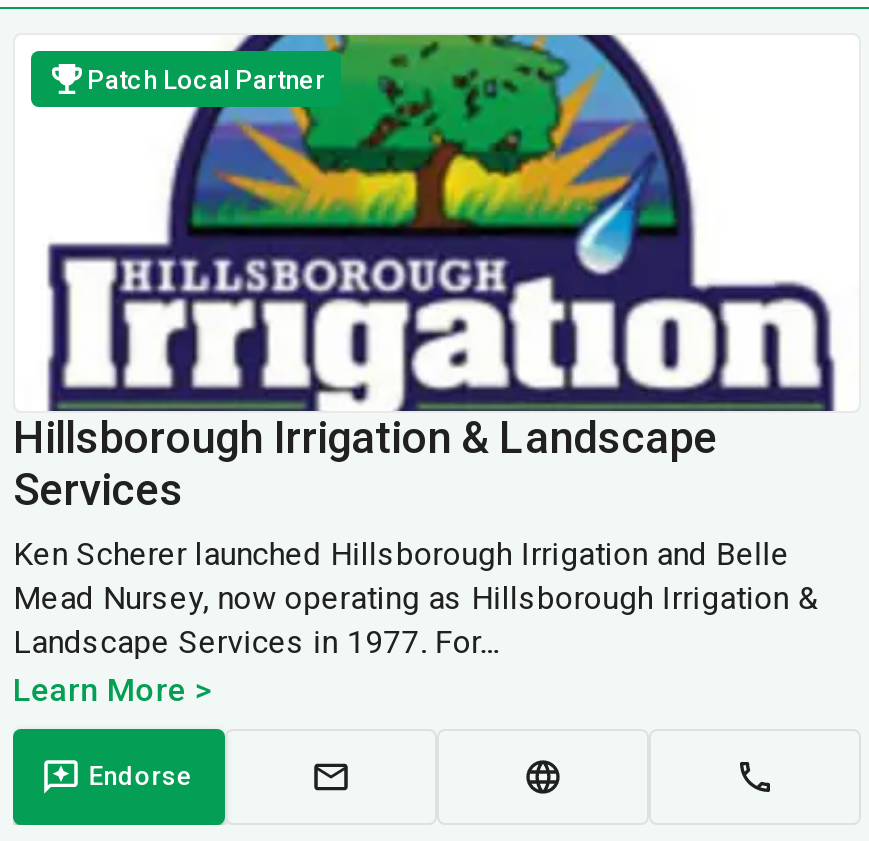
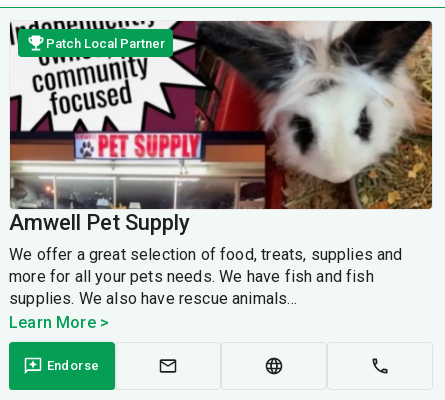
[13,33,859,661] [image] | Hillsborough Irrigation & Landscape | Services | Ken Scherer launched Hillsborough Irrigation and Belle | Mead Nursey, now operating as Hillsborough Irrigation & | Landscape Services in 1977. For... -> [9,20,433,308] [image] | Amwell Pet Supply | We offer a great selection of food, treats, supplies and | more for all your pets needs. We have fish and fish | supplies. We also have rescue animals...

